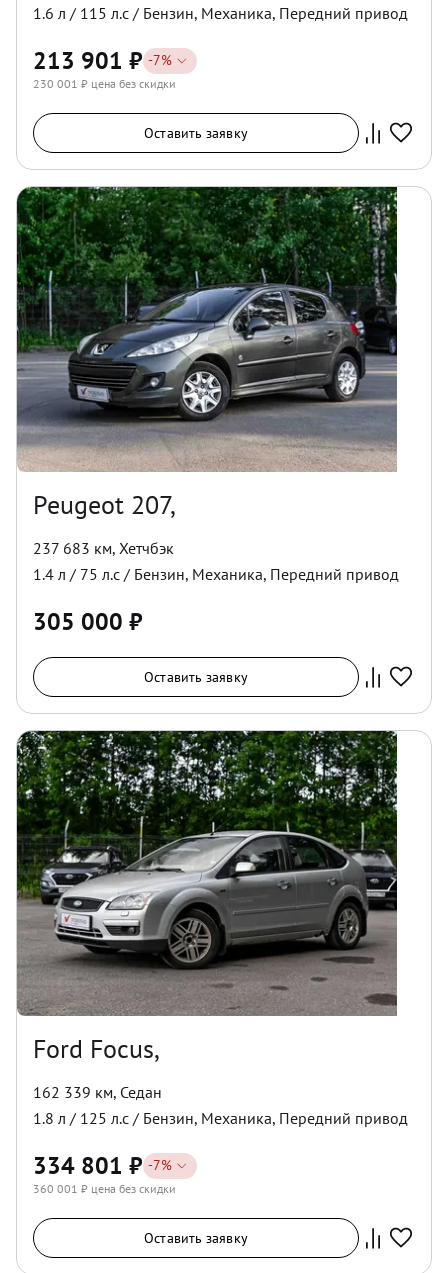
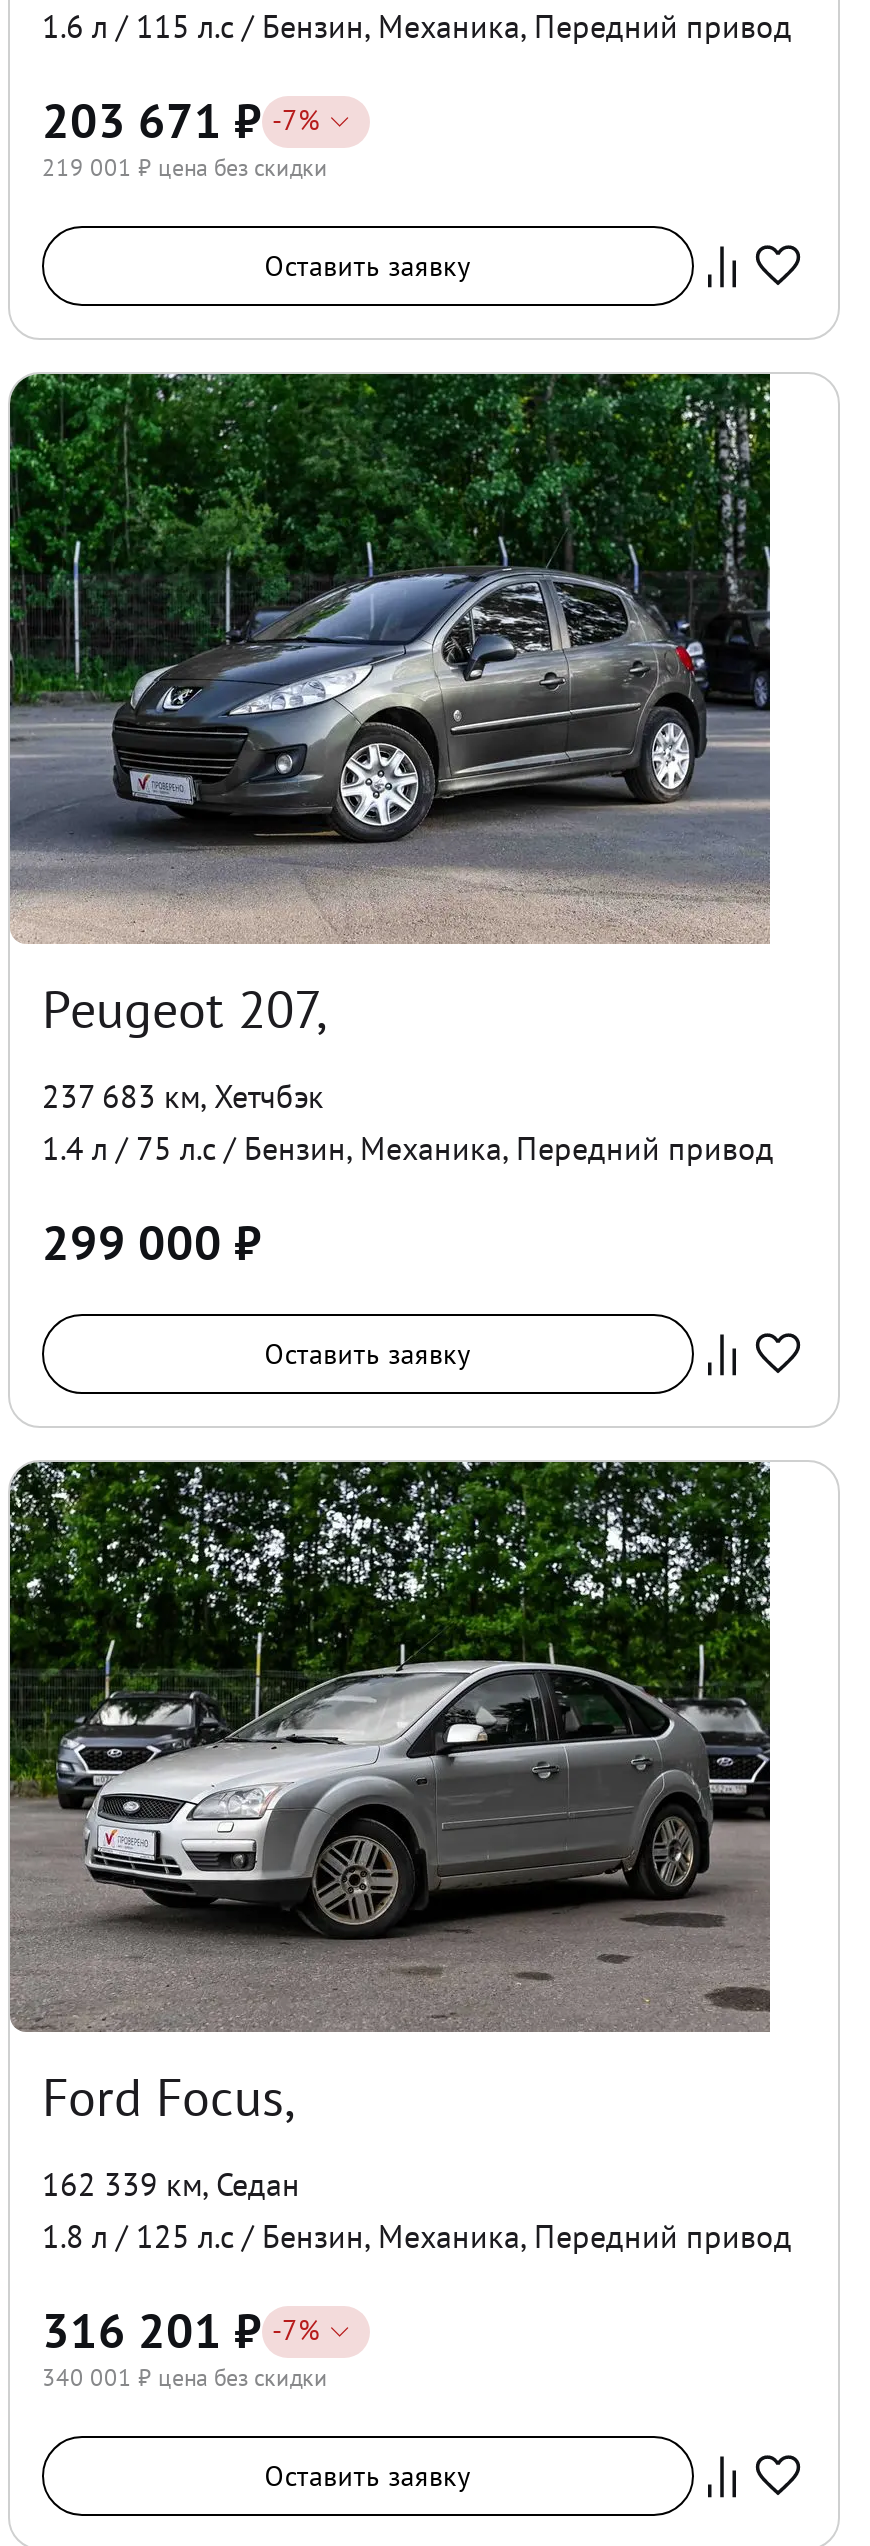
[33,45,172,76] 213 901 ₽ - 7% -> [42,90,320,152] 203 671 ₽ - 7%
[33,76,176,91] 230 001 ₽ цена без скидки -> [42,152,328,182] 219 001 ₽ цена без скидки
[33,606,143,637] 305 000 ₽ -> [42,1212,262,1274] 299 000 ₽
[33,1150,172,1181] 334 801 ₽ - 7% -> [42,2300,320,2362] 316 201 ₽ - 7%
[33,1181,176,1196] 360 001 ₽ цена без скидки -> [42,2362,328,2392] 340 001 ₽ цена без скидки

